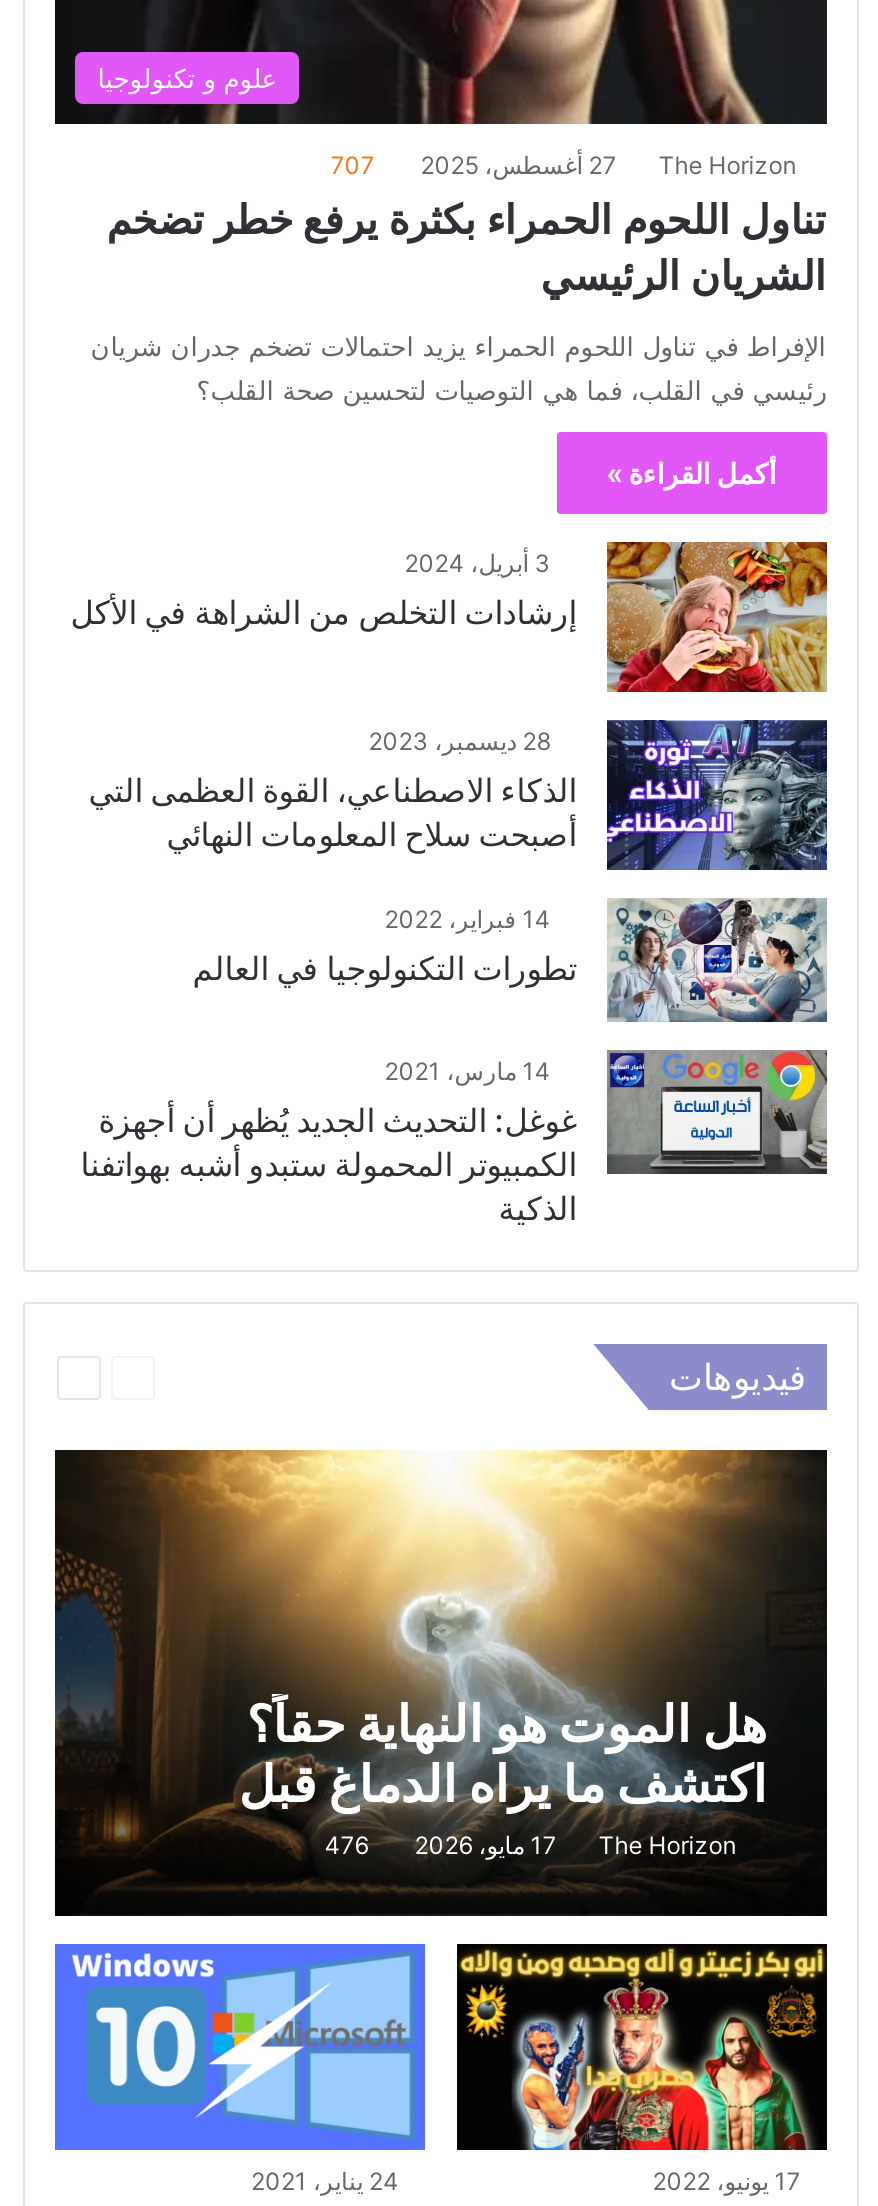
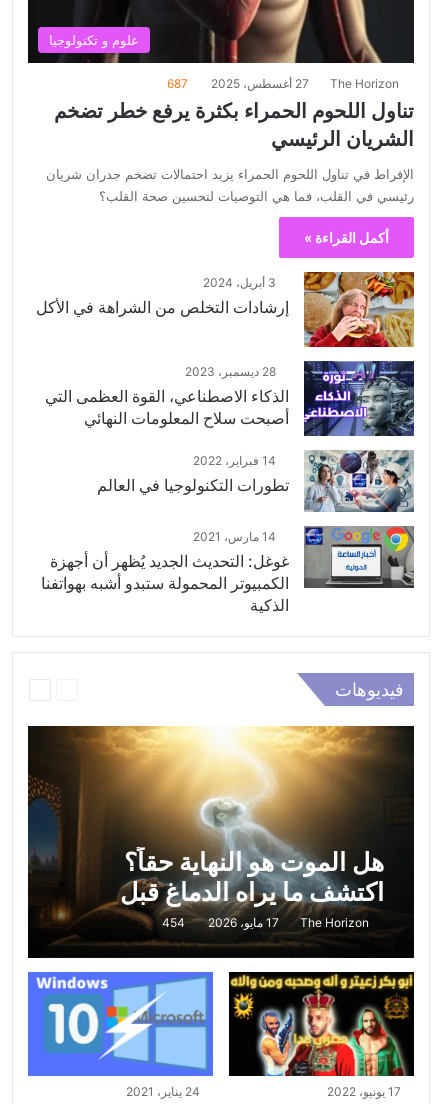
[330,151,374,181] 707 -> [167,76,188,91] 687
[324,1829,368,1859] 476 -> [162,915,185,930] 454

